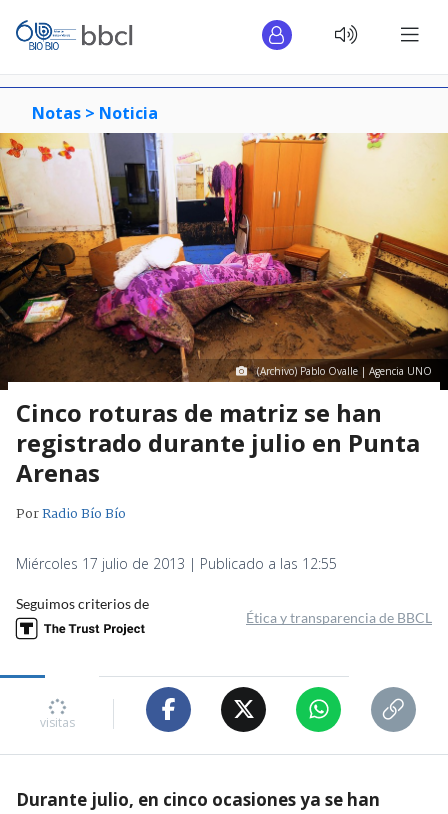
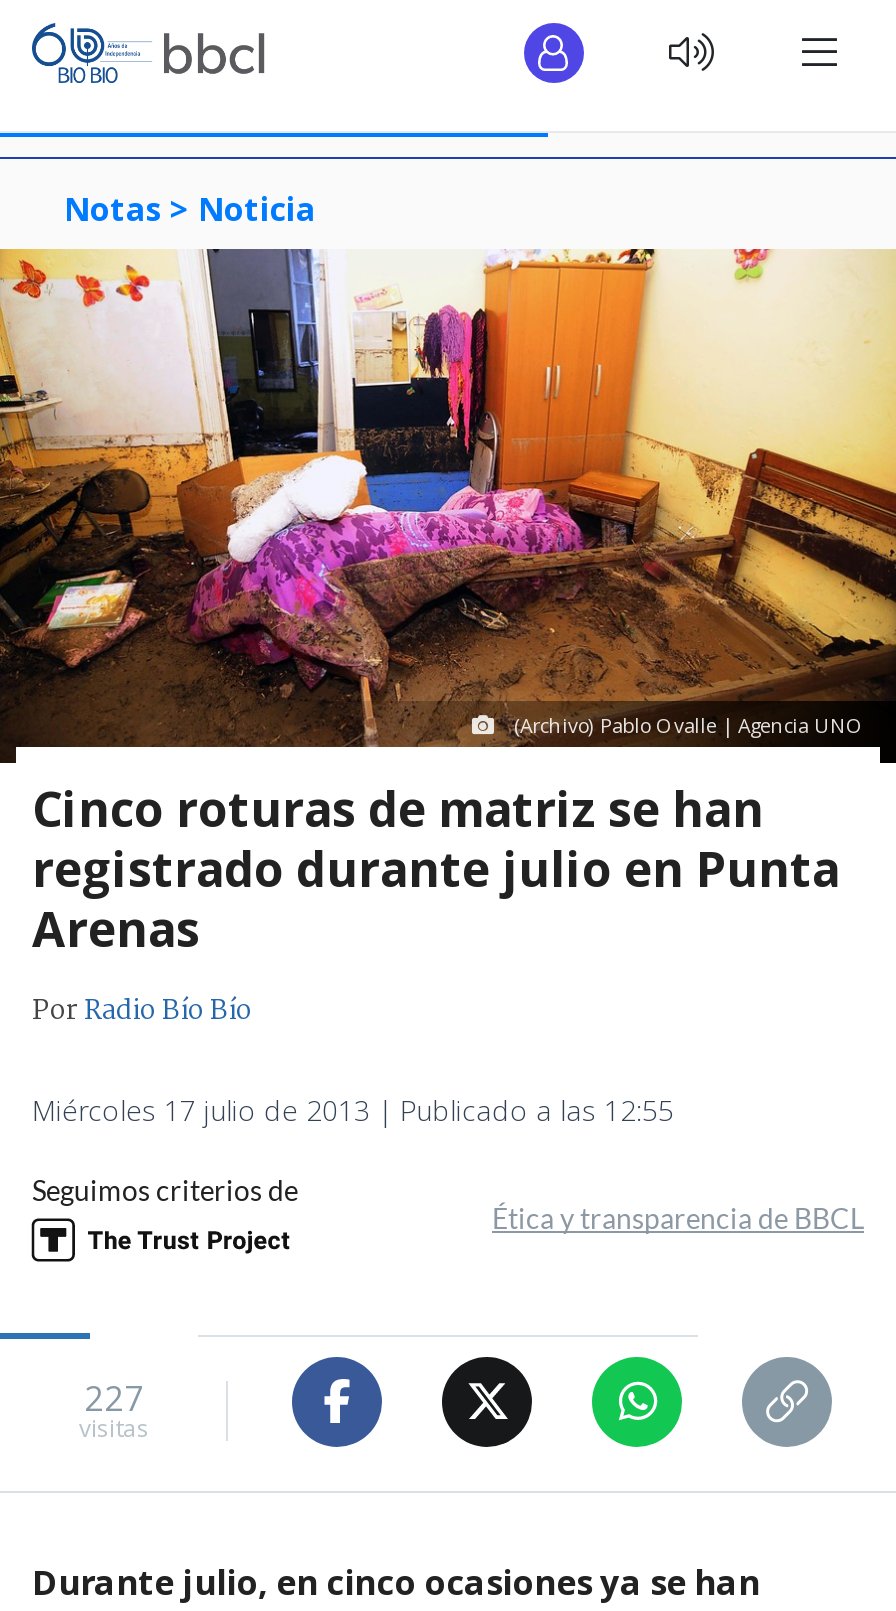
none -> [84,1376,144,1422] 227

